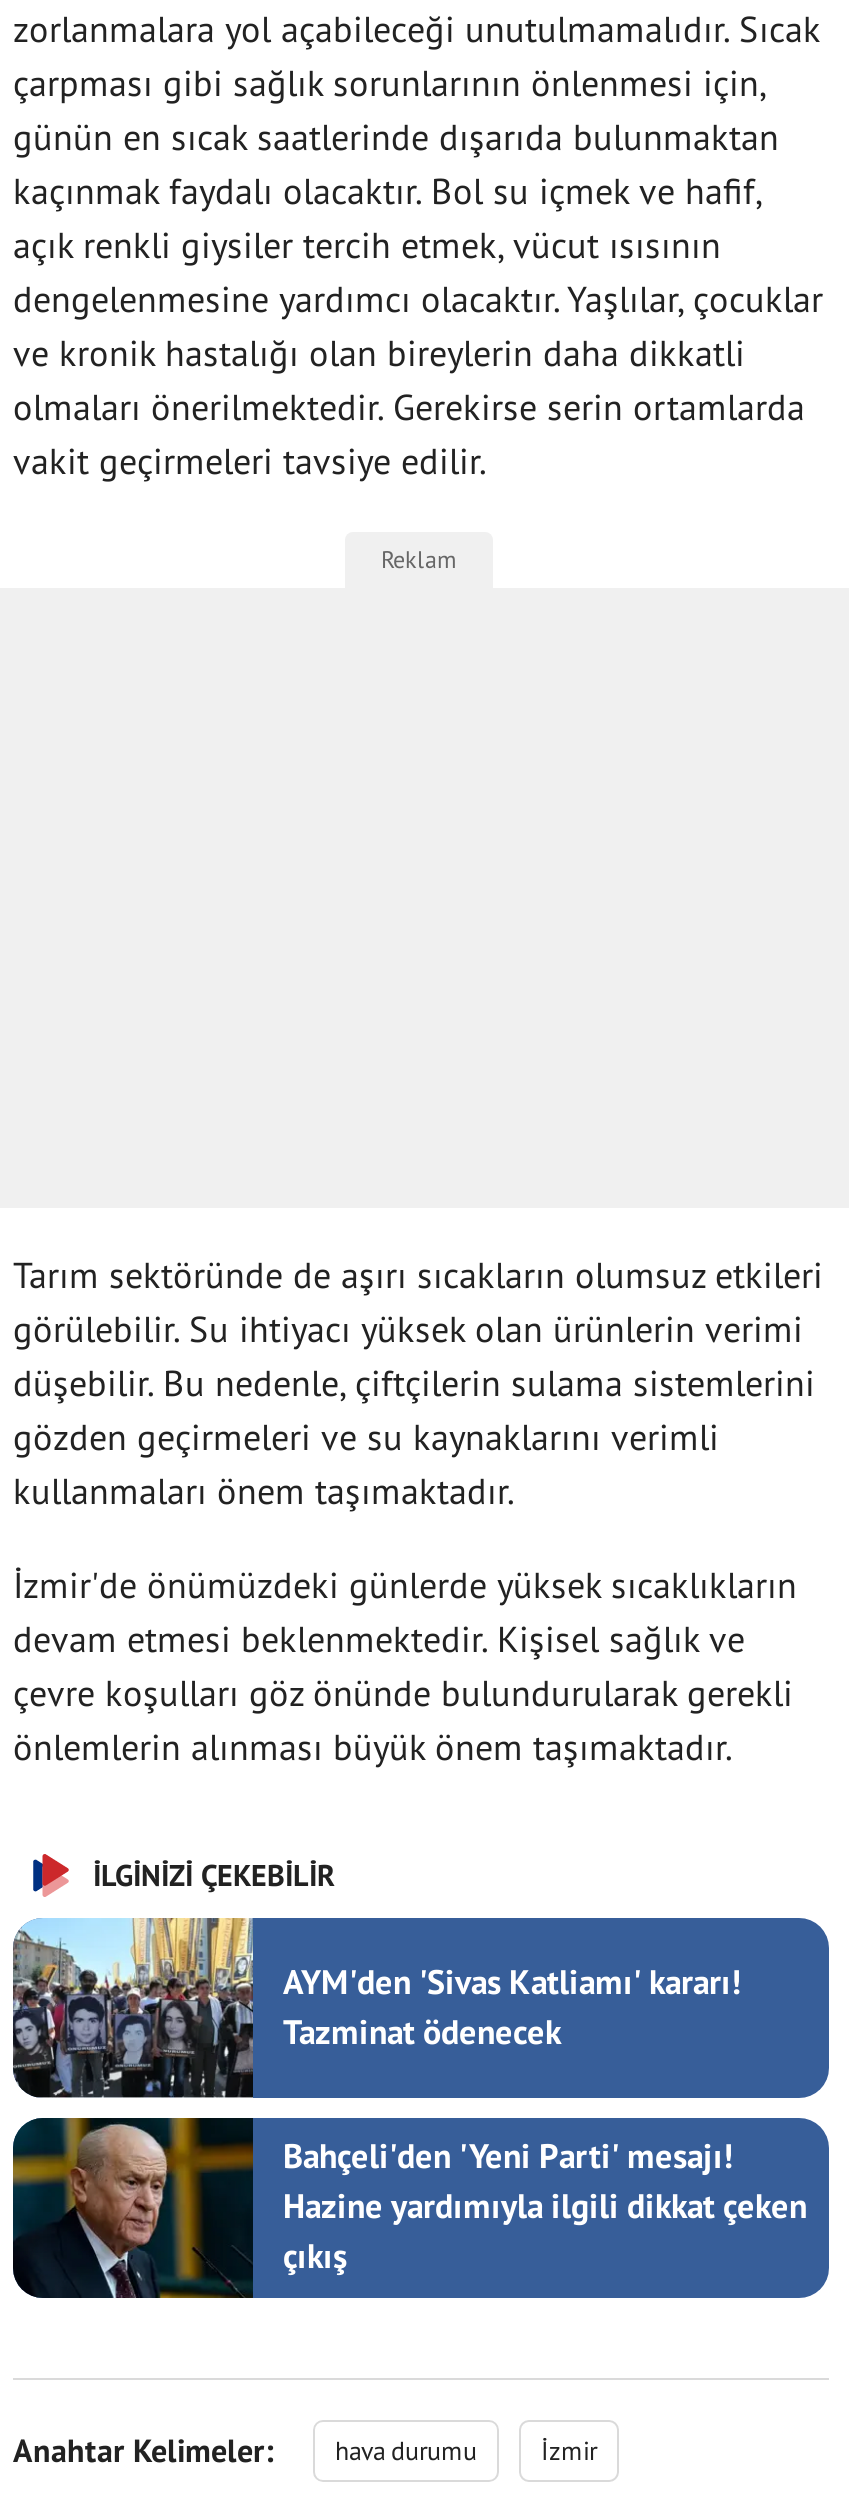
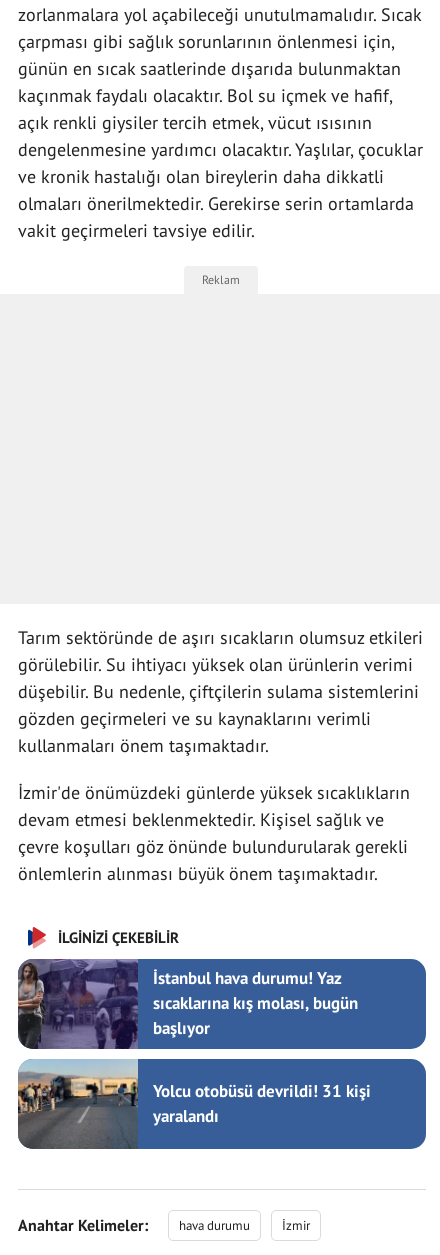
[13,1918,741,2098] [image] | AYM'den 'Sivas Katliamı' kararı! | Tazminat ödenecek -> [18,958,358,1050] [image] | İstanbul hava durumu! Yaz | sıcaklarına kış molası, bugün | başlıyor
[11,2116,807,2298] [image] | Bahçeli'den 'Yeni Parti' mesajı! | Hazine yardımıyla ilgili dikkat çeken | çıkış -> [17,1059,371,1150] [image] | Yolcu otobüsü devrildi! 31 kişi | yaralandı

